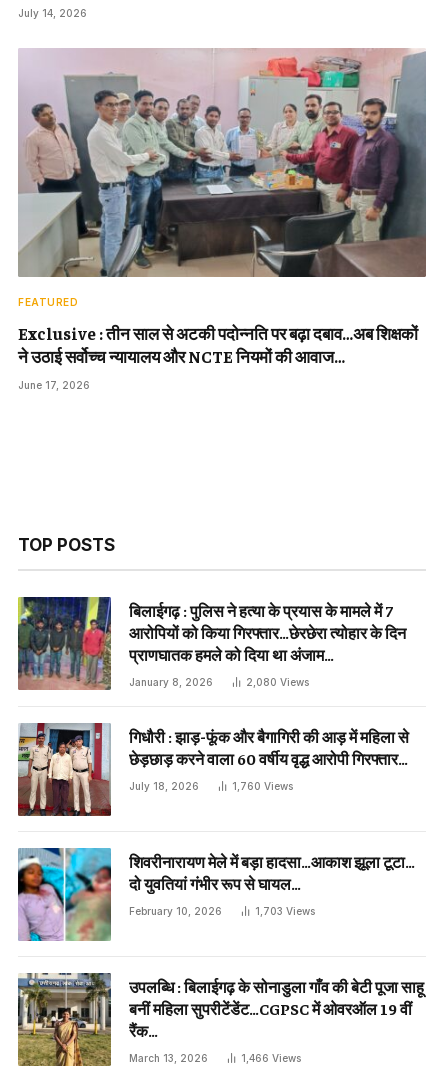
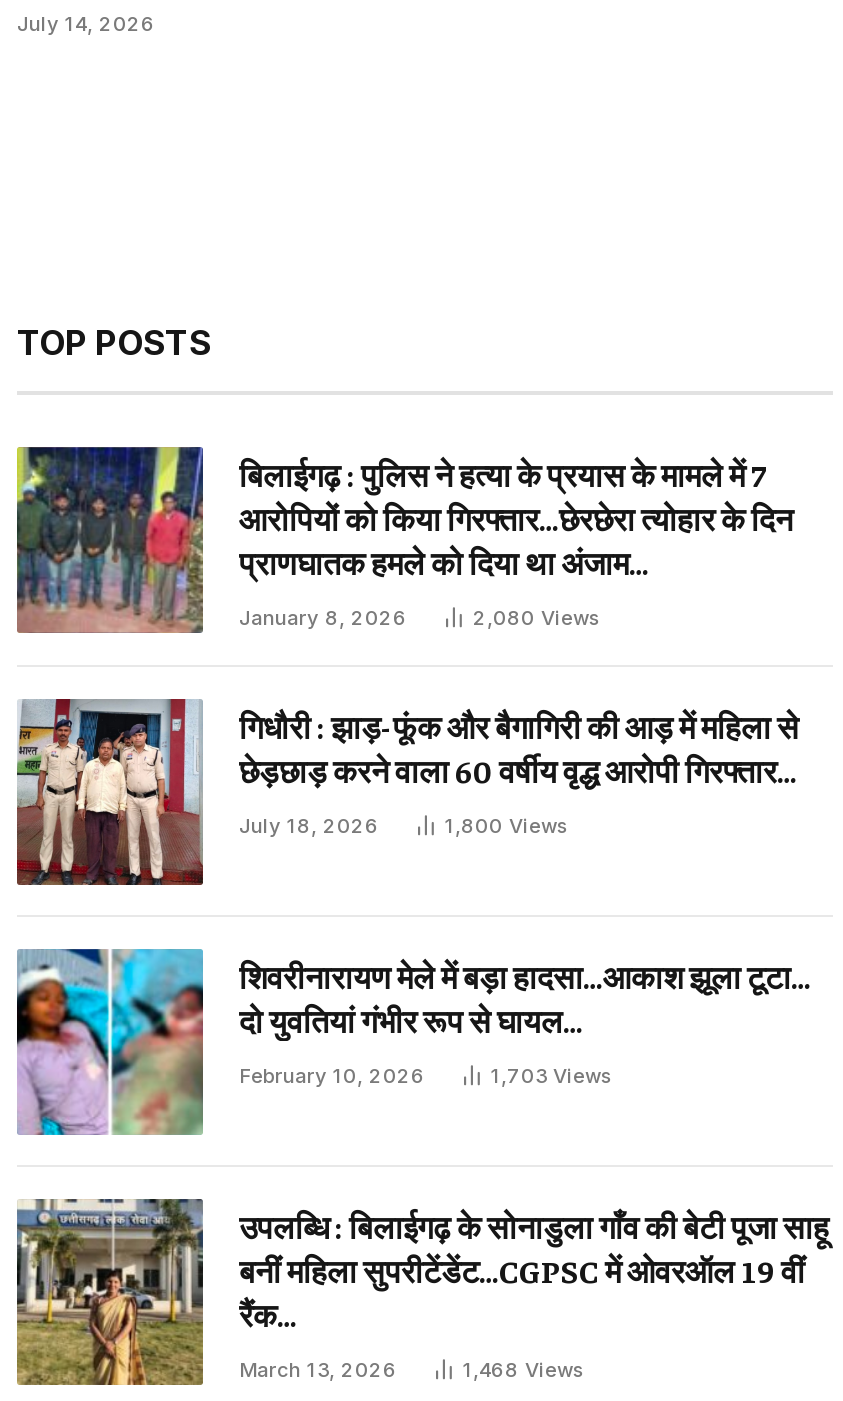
[17,47,427,391] [image] | FEATURED | Exclusive : तीन साल से अटकी पदोन्नति पर बढ़ा दबाव…अब शिक्षकों | ने उठाई सर्वोच्च न्यायालय और NCTE नियमों की आवाज… | June 17, 2026 -> none
[232,780,293,792] 1,760 Views -> [445,813,567,837] 1,800 Views
[241,1052,301,1064] 1,466 Views -> [463,1357,583,1381] 1,468 Views

